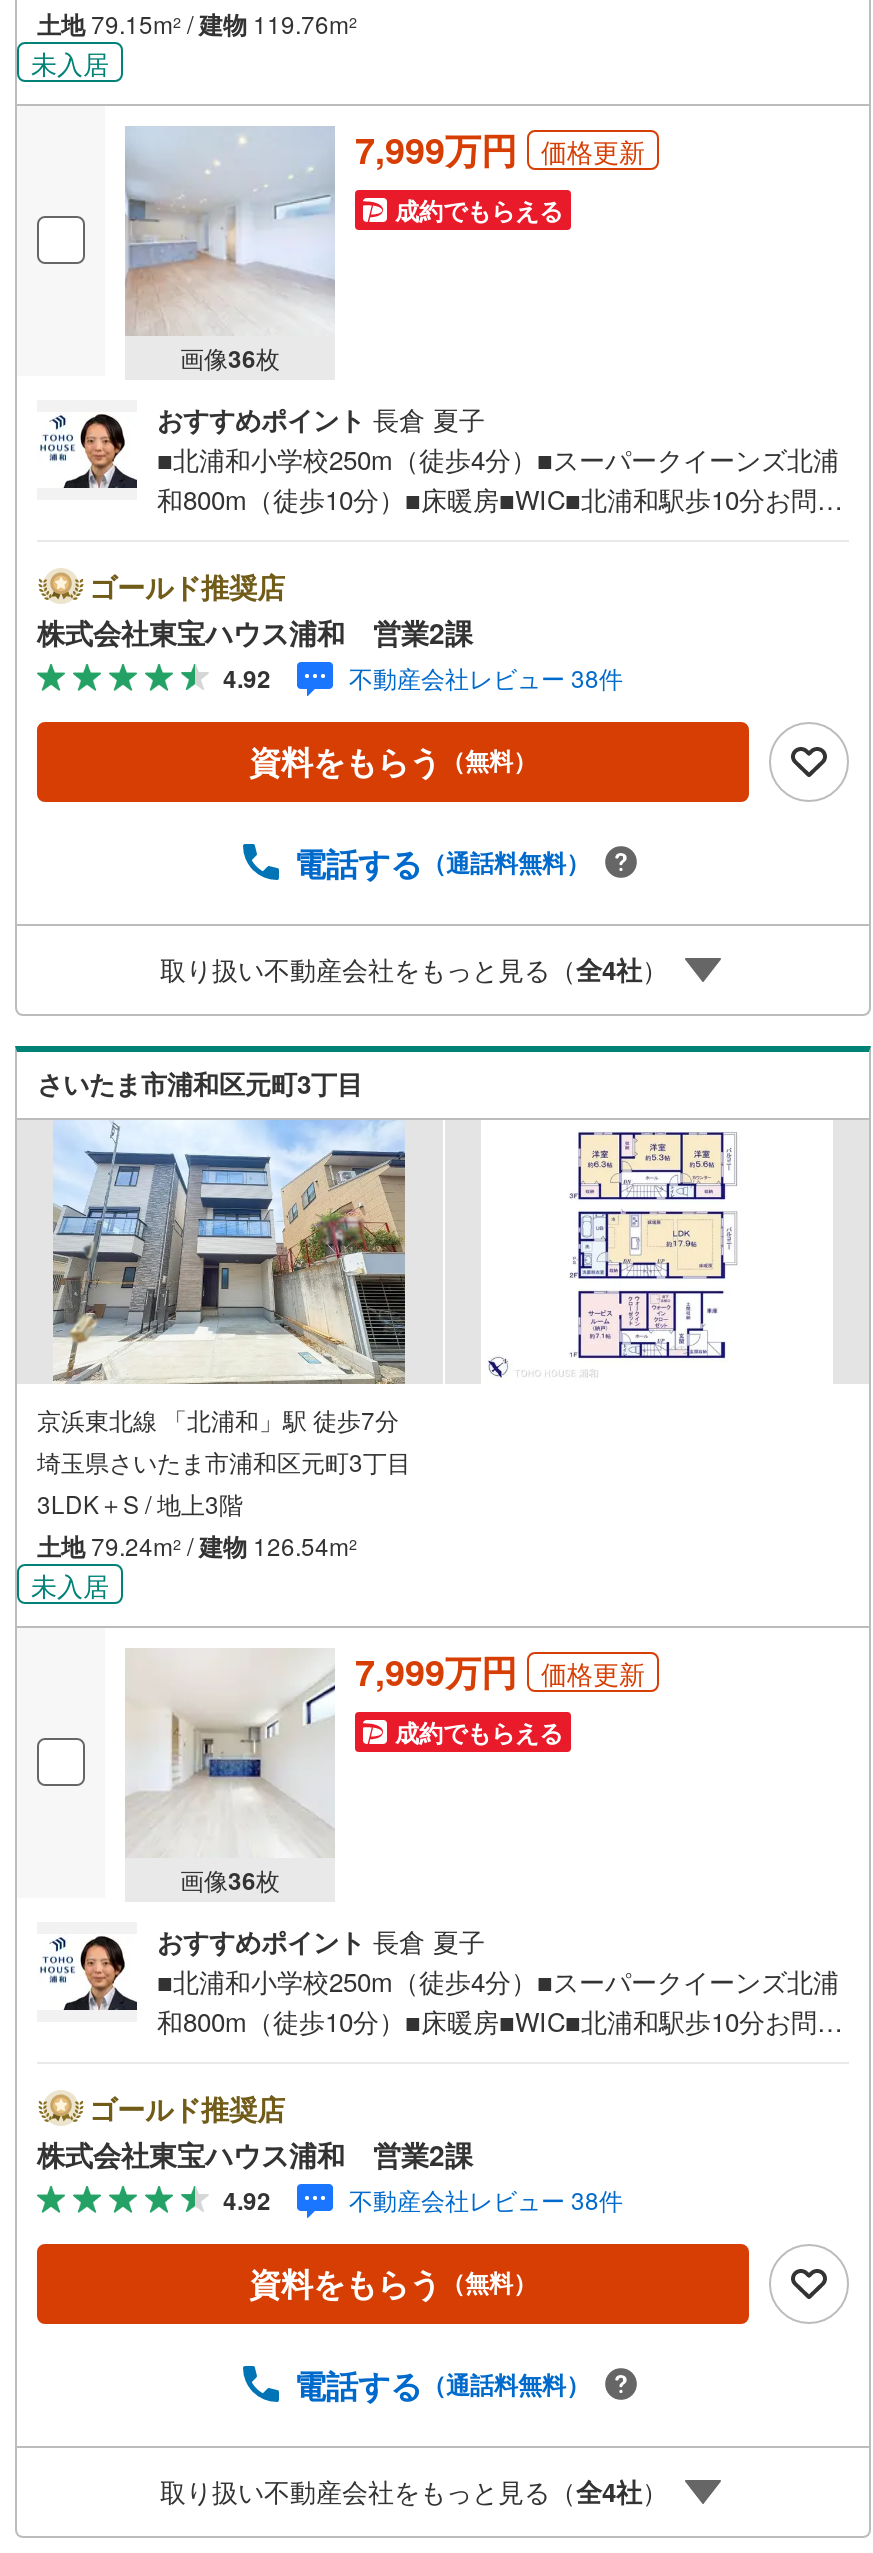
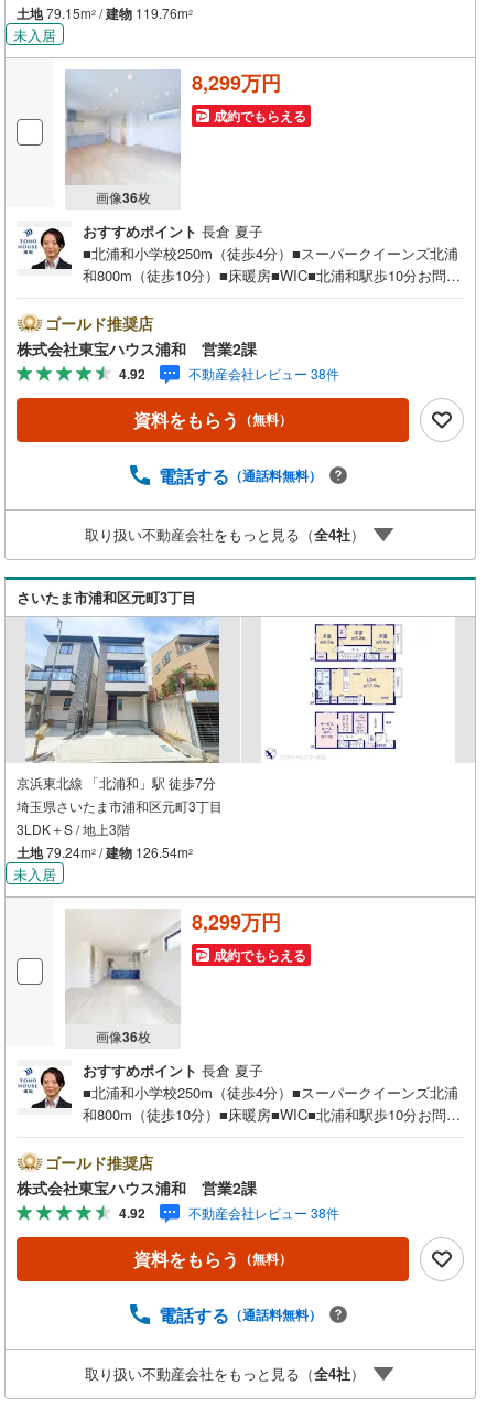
[355,124,645,176] 7,999万円 | 価格更新 -> [192,68,281,97] 8,299万円
[355,1646,645,1698] 7,999万円 | 価格更新 -> [192,907,281,936] 8,299万円

